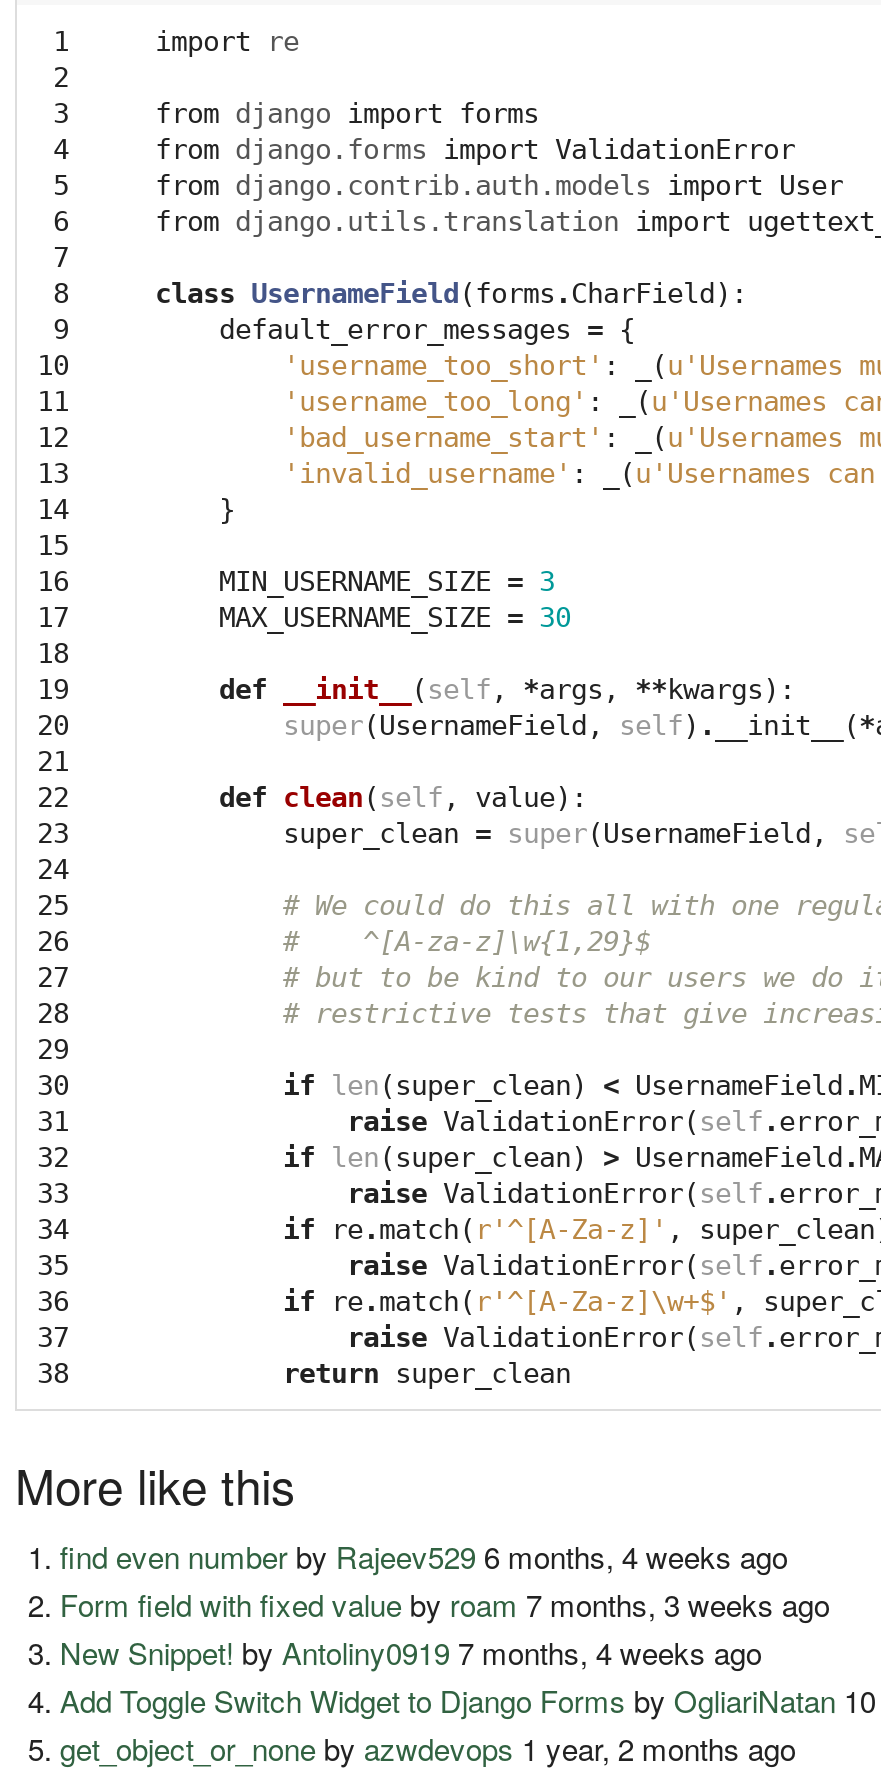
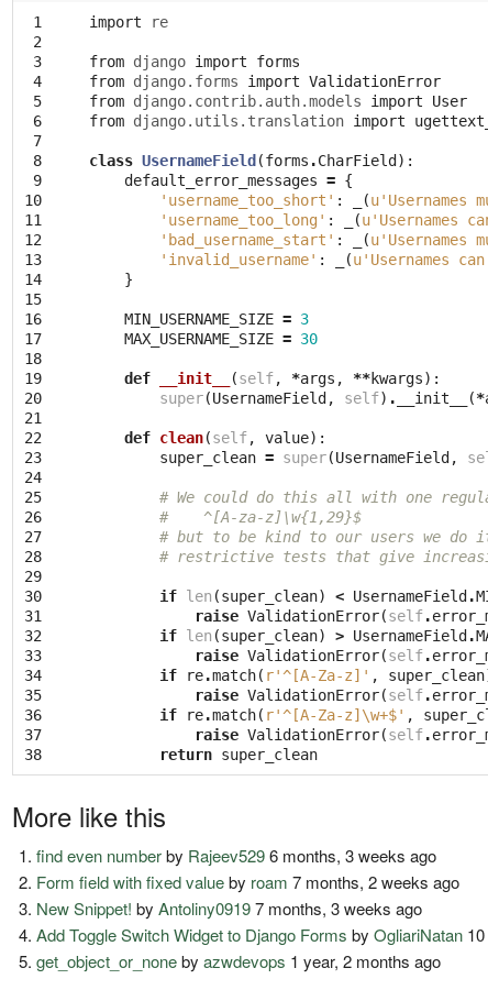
[60,1535,788,1577] find even number by Rajeev529 6 months, 4 weeks ago -> [37,844,437,867] find even number by Rajeev529 6 months, 3 weeks ago
[60,1583,830,1625] Form field with fixed value by roam 7 months, 3 weeks ago -> [37,870,460,893] Form field with fixed value by roam 7 months, 2 weeks ago
[60,1631,762,1673] New Snippet! by Antoliny0919 7 months, 4 weeks ago -> [37,897,422,920] New Snippet! by Antoliny0919 7 months, 3 weeks ago

